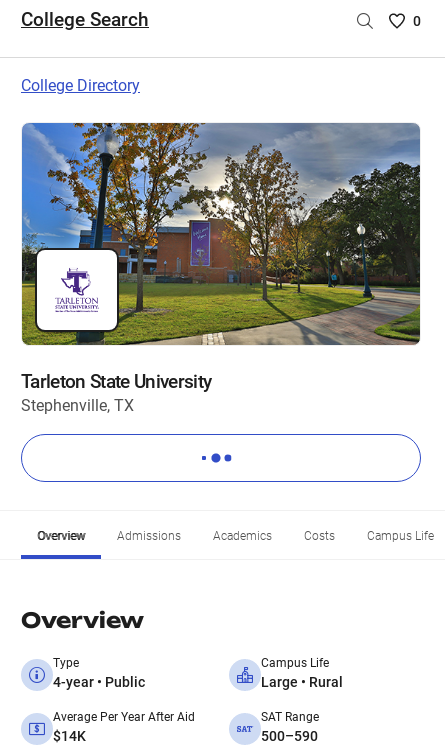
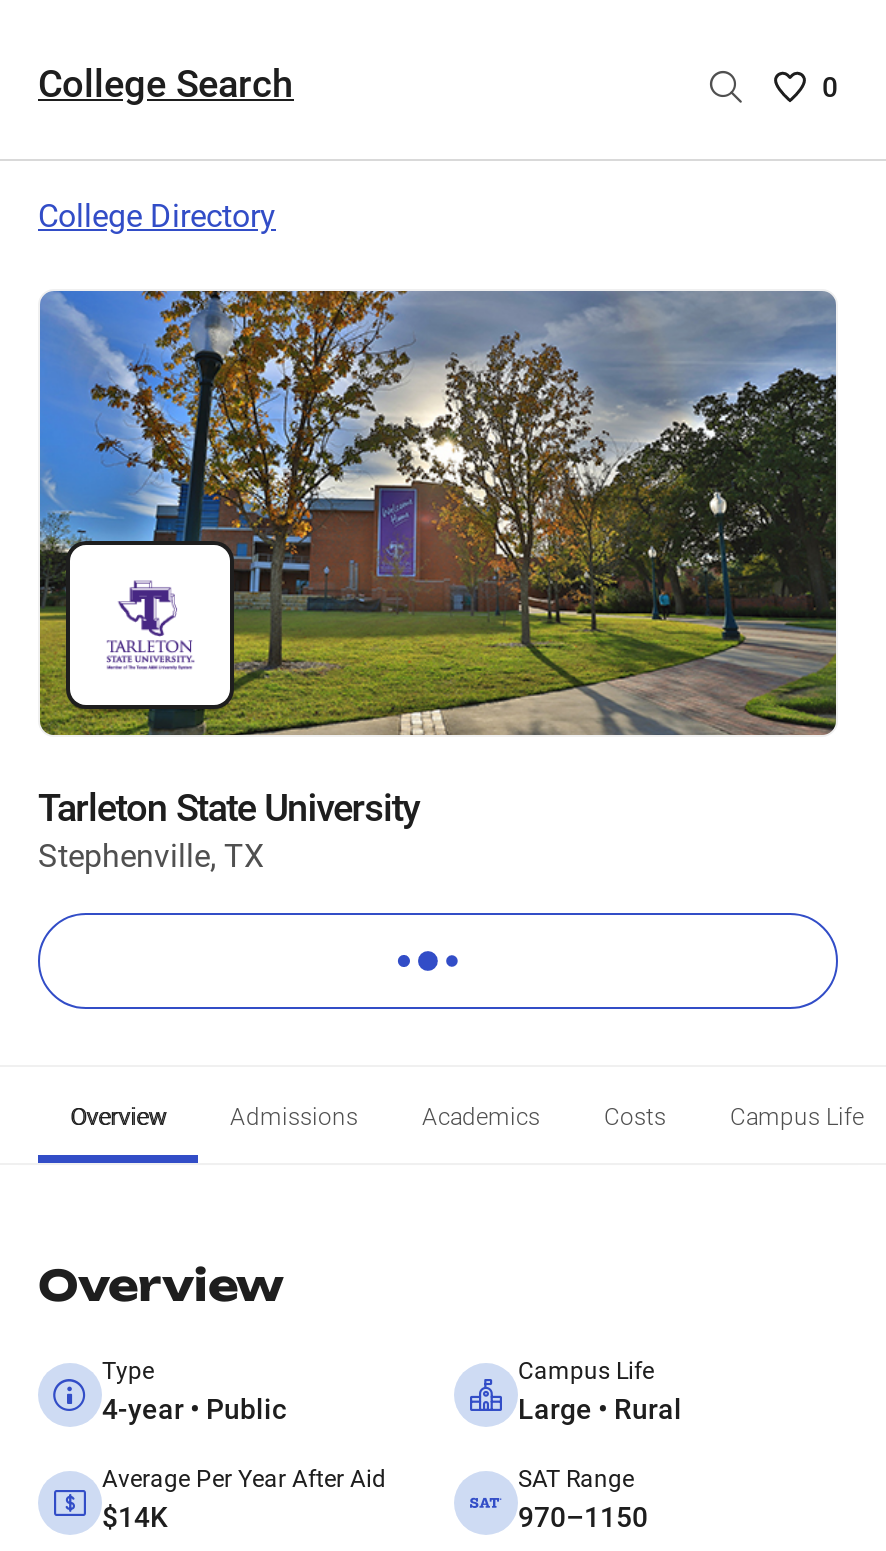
[261,728,318,744] 500–590 -> [518,1501,648,1533] 970–1150

